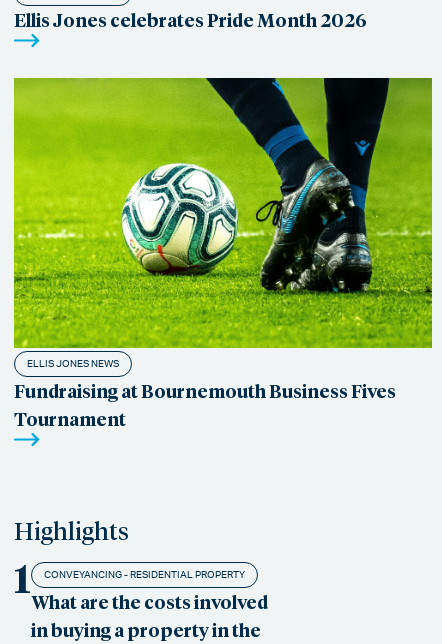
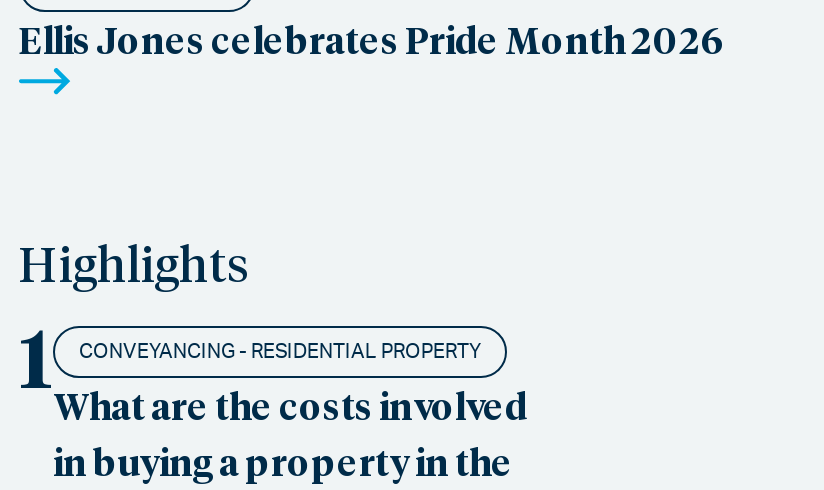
[13,77,433,430] [image] | ELLIS JONES NEWS | Fundraising at Bournemouth Business Fives | Tournament -> none

